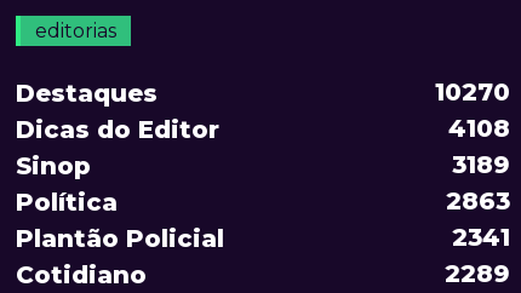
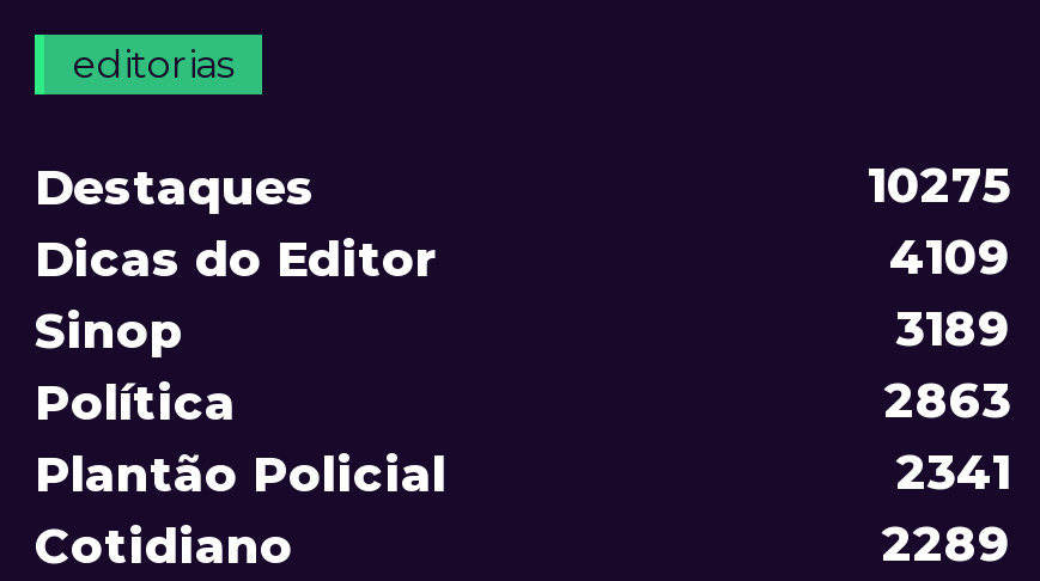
[435,77,510,107] 10270 -> [868,155,1011,213] 10275
[448,114,510,143] 4108 -> [889,227,1011,285] 4109

